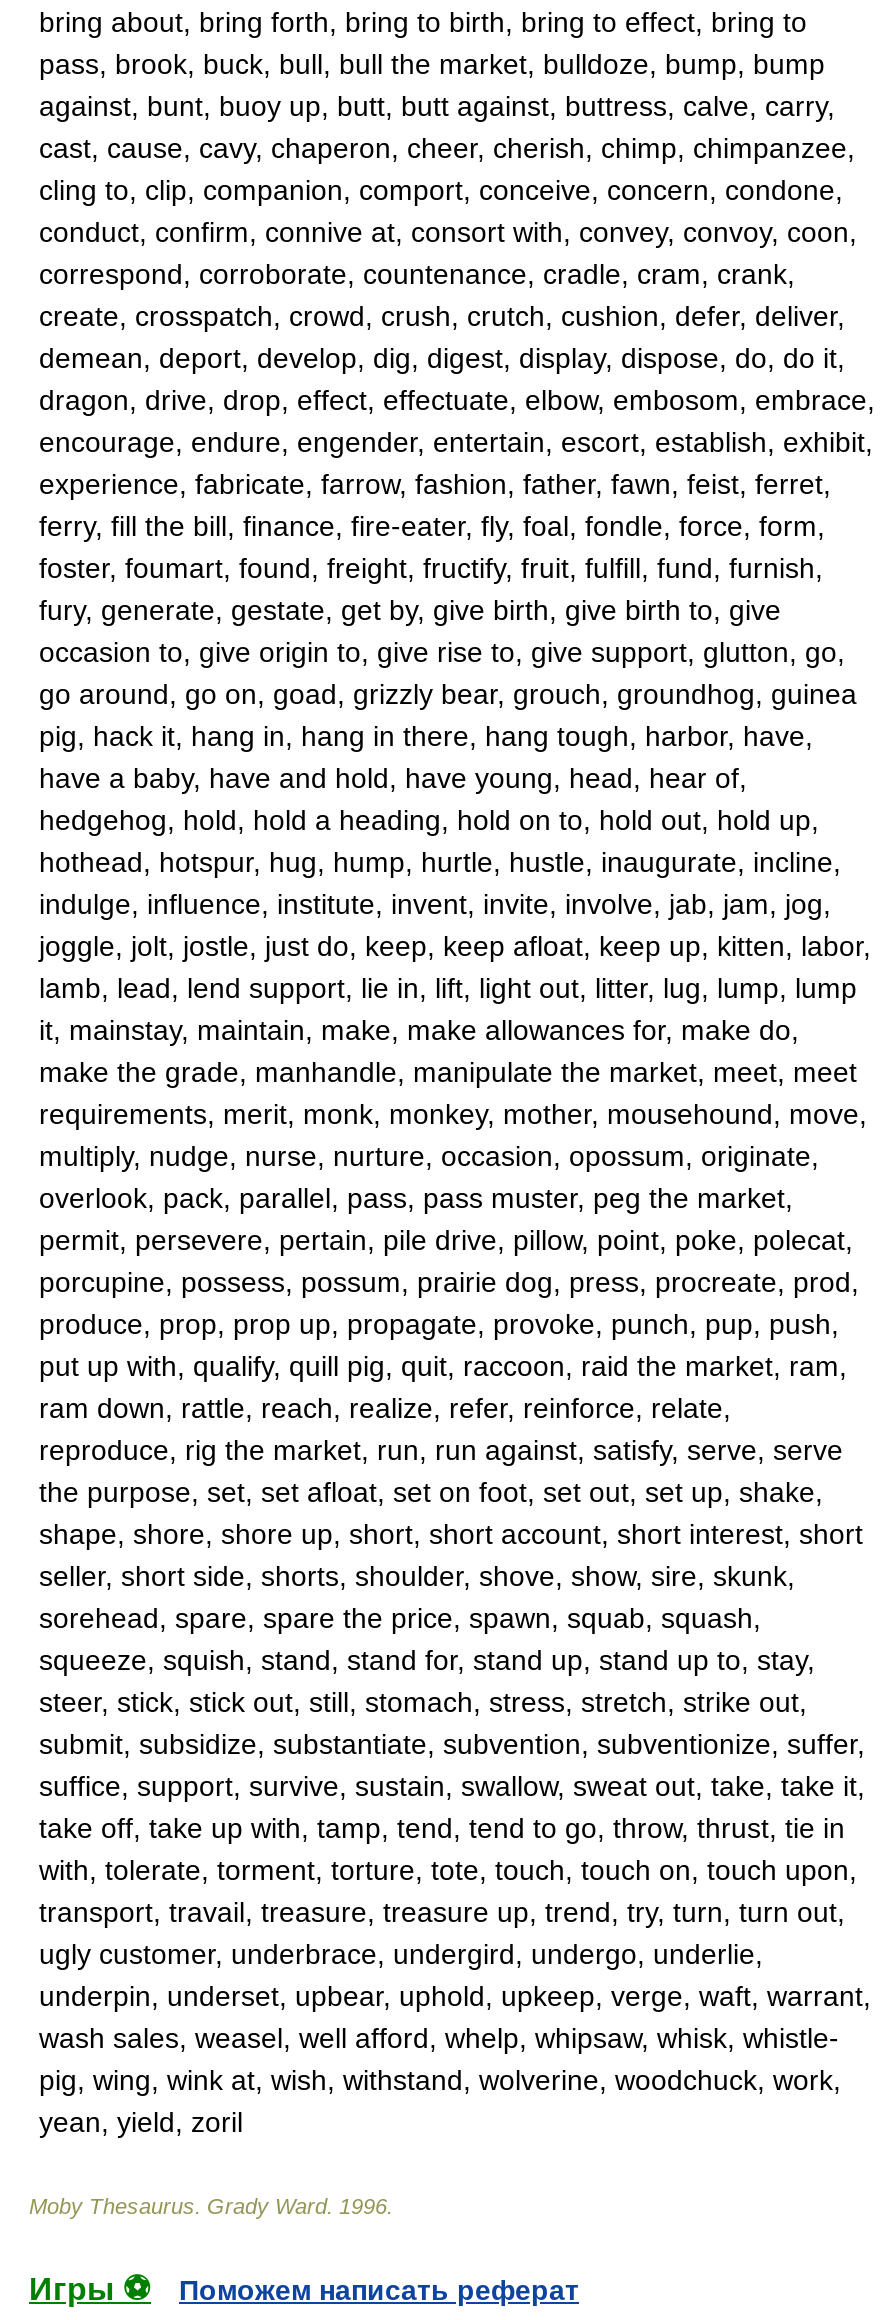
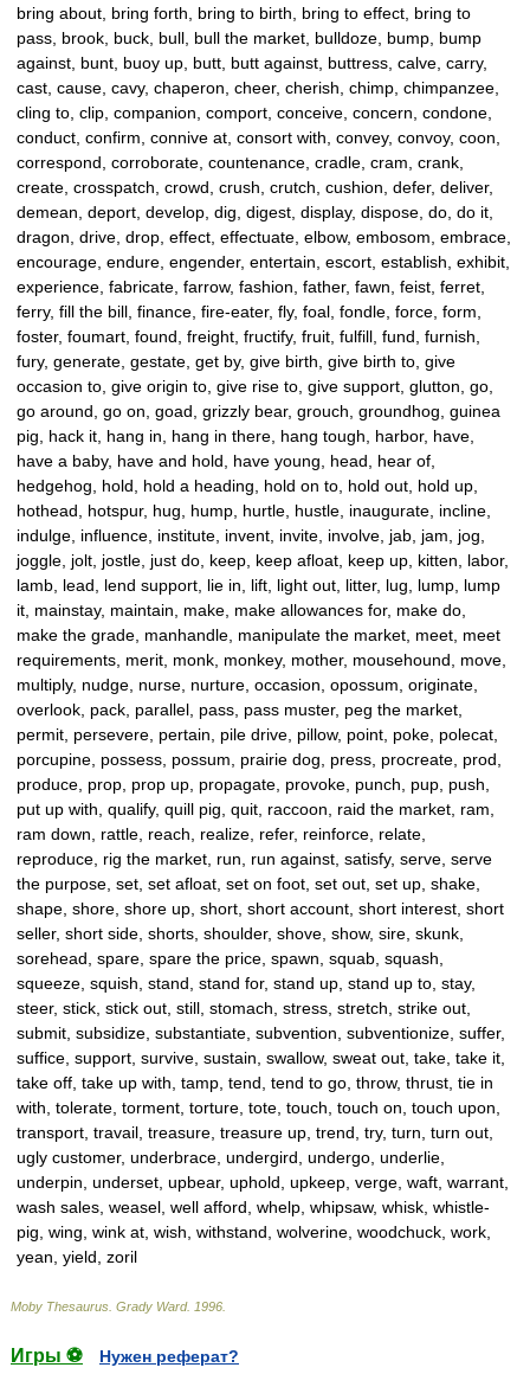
[179,2274,579,2306] Поможем написать реферат -> [99,1347,239,1366] Нужен реферат?

